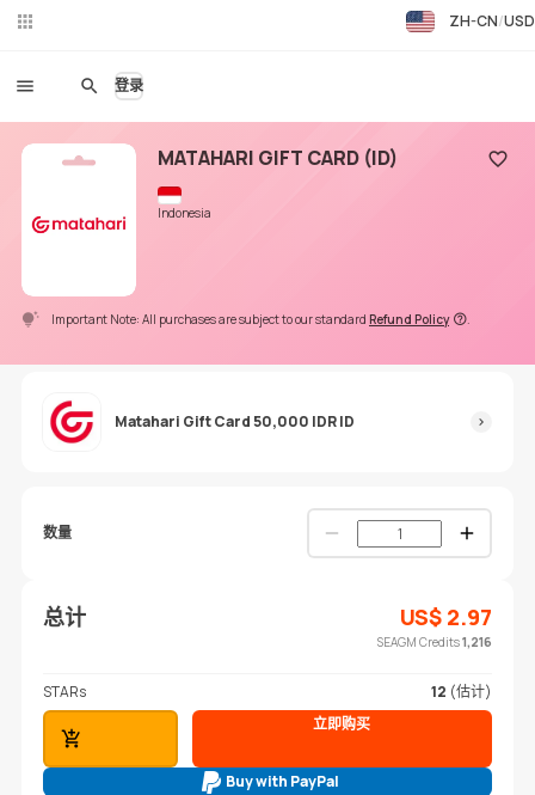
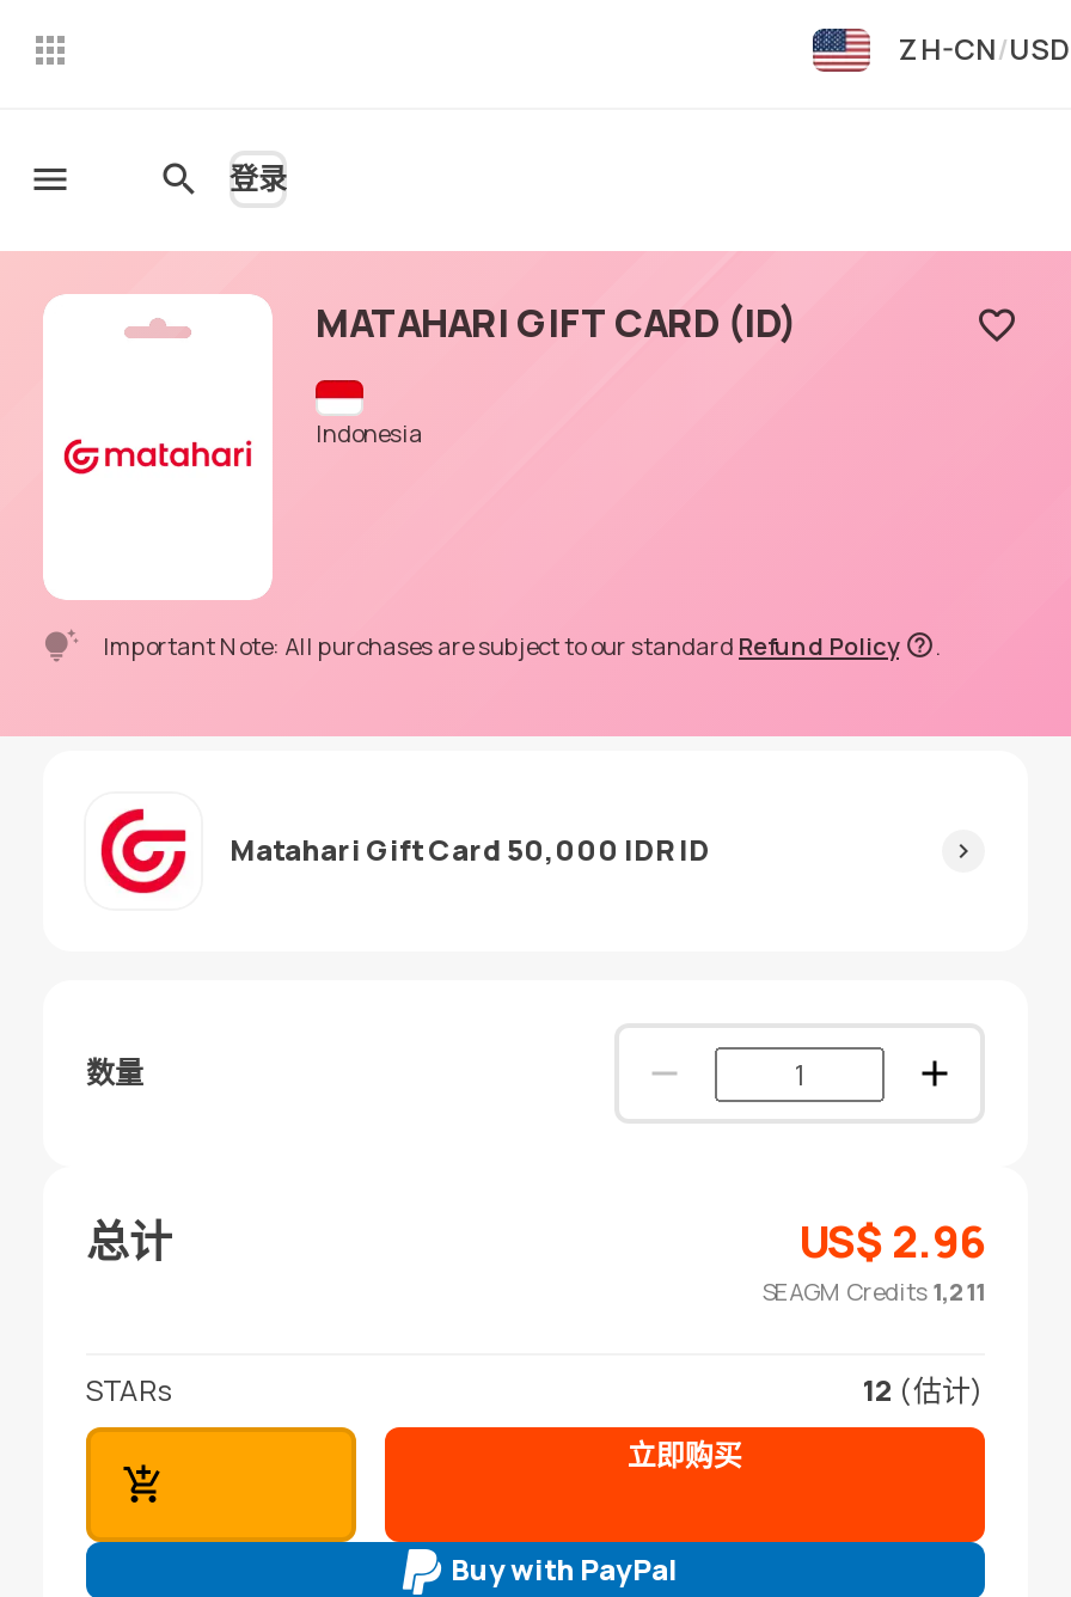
[377,603,492,650] US$2.97 | SEAGM Credits 1,216 -> [763,1212,985,1308] US$2.96 | SEAGM Credits 1,211

